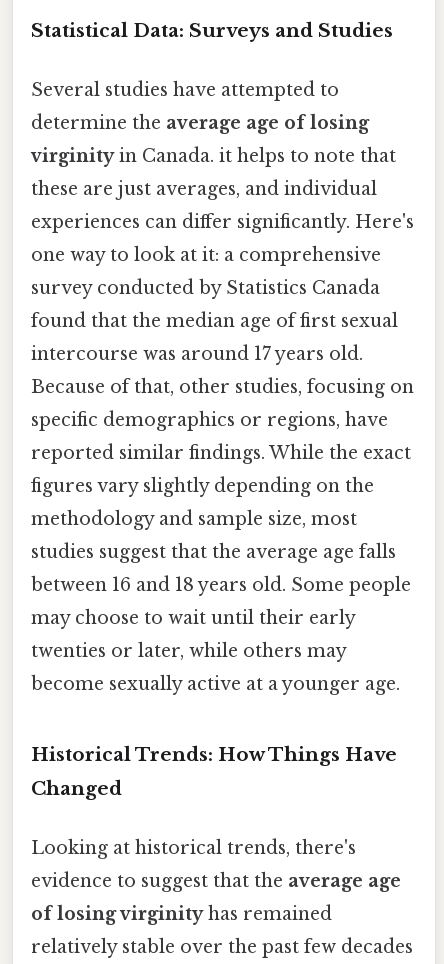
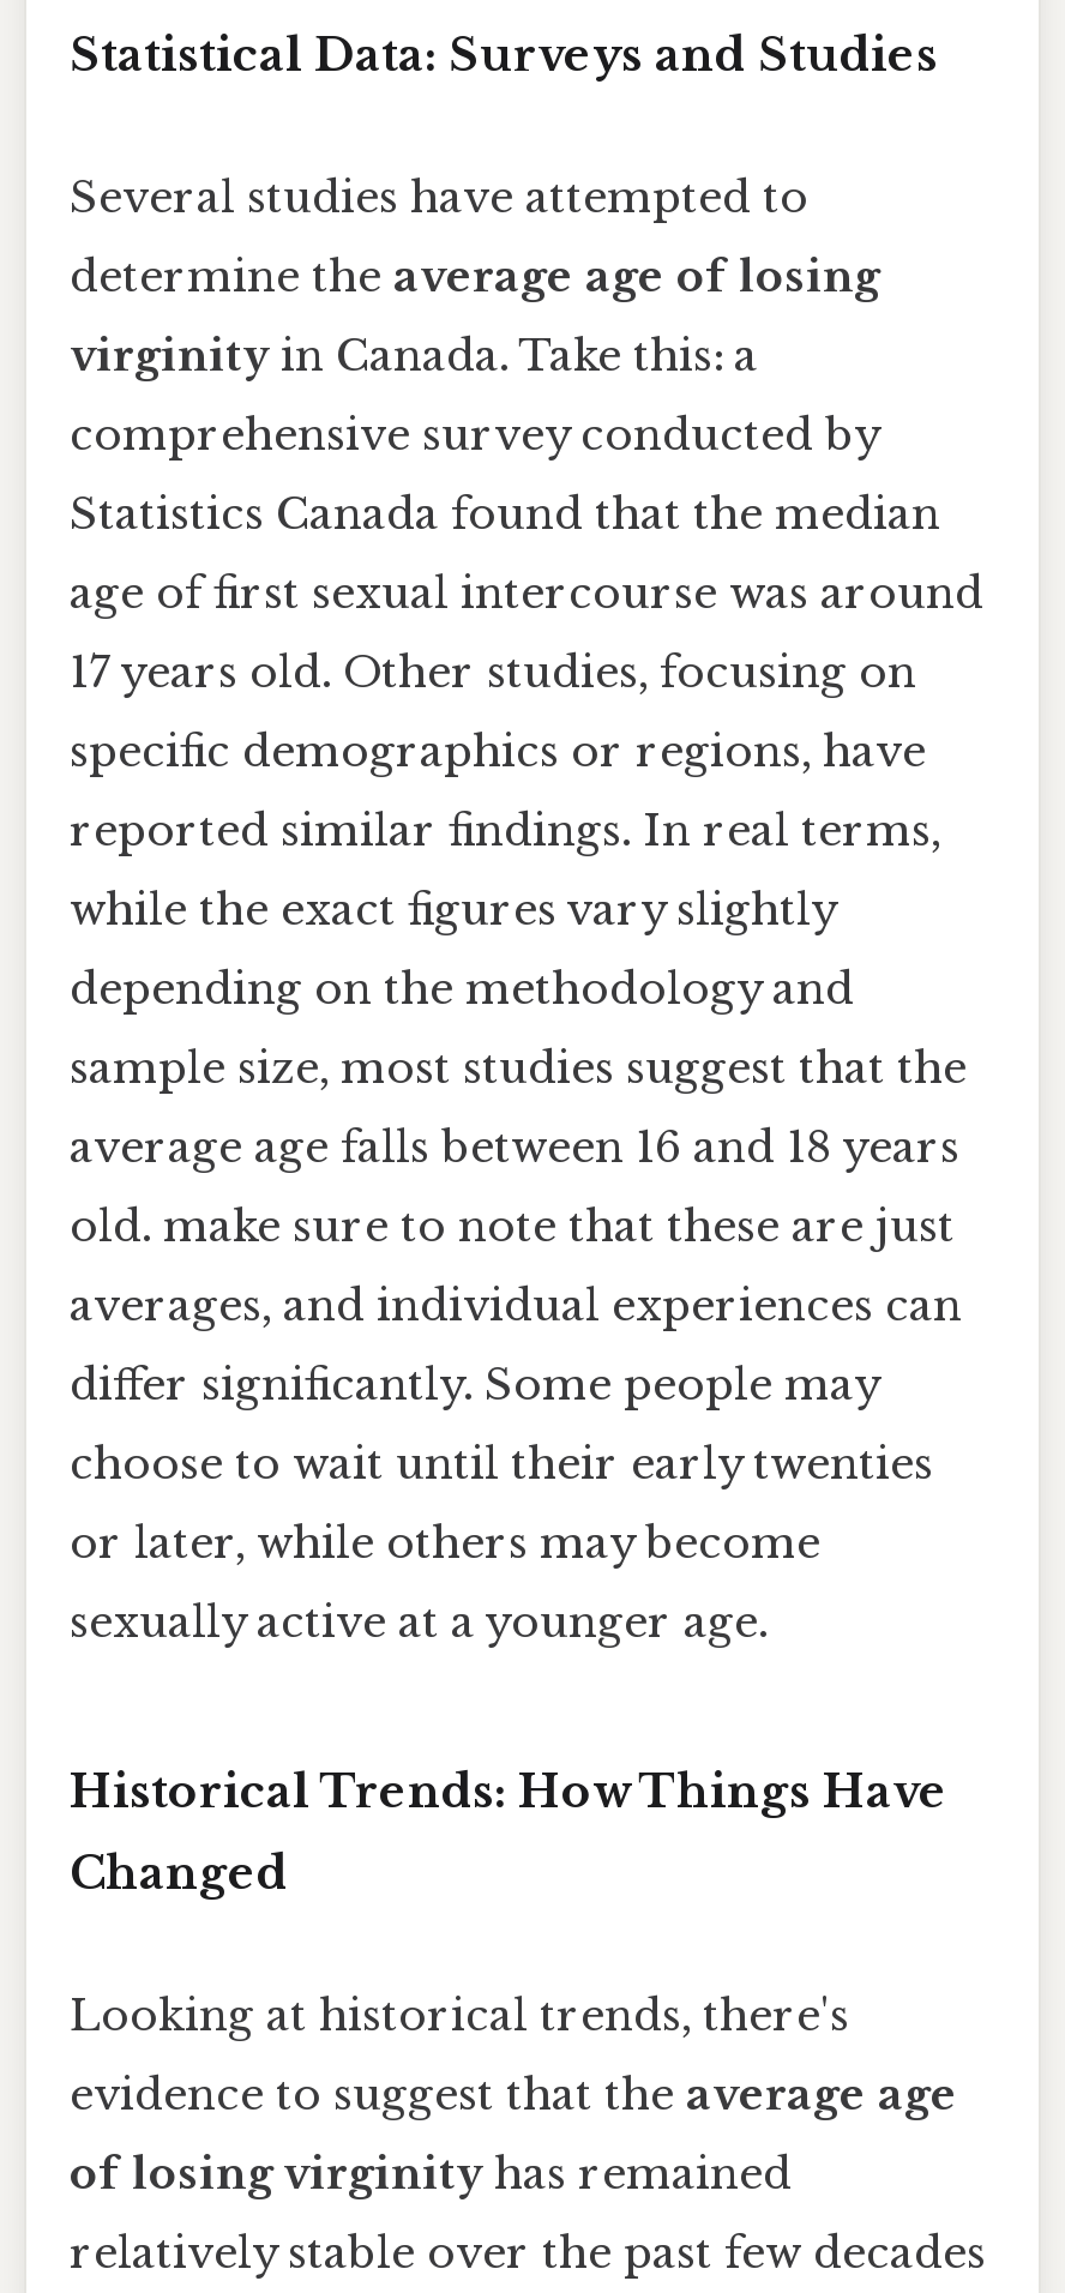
[31,145,414,398] virginity in Canada. it helps to note that | these are just averages, and individual | experiences can differ significantly. Here's | one way to look at it: a comprehensive | survey conducted by Statistics Canada | found that the median age of first sexual | intercourse was around 17 years old. | Because of that, other studies, focusing on -> [70,330,983,699] virginity in Canada. Take this: a | comprehensive survey conducted by | Statistics Canada found that the median | age of first sexual intercourse was around | 17 years old. Other studies, focusing on
moved [31,409,388,431] -> [70,726,926,778]: specific demographics or regions, have
[31,442,411,695] reported similar findings. While the exact | figures vary slightly depending on the | methodology and sample size, most | studies suggest that the average age falls | between 16 and 18 years old. Some people | may choose to wait until their early | twenties or later, while others may | become sexually active at a younger age. -> [70,805,967,1649] reported similar findings. In real terms, | while the exact figures vary slightly | depending on the methodology and | sample size, most studies suggest that the | average age falls between 16 and 18 years | old. make sure to note that these are just | averages, and individual experiences can | differ significantly. Some people may | choose to wait until their early twenties | or later, while others may become | sexually active at a younger age.

